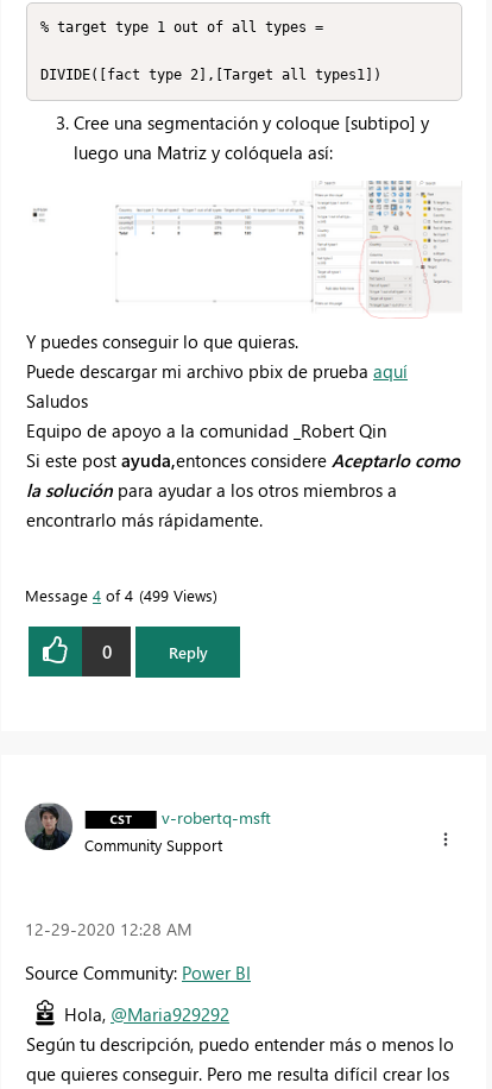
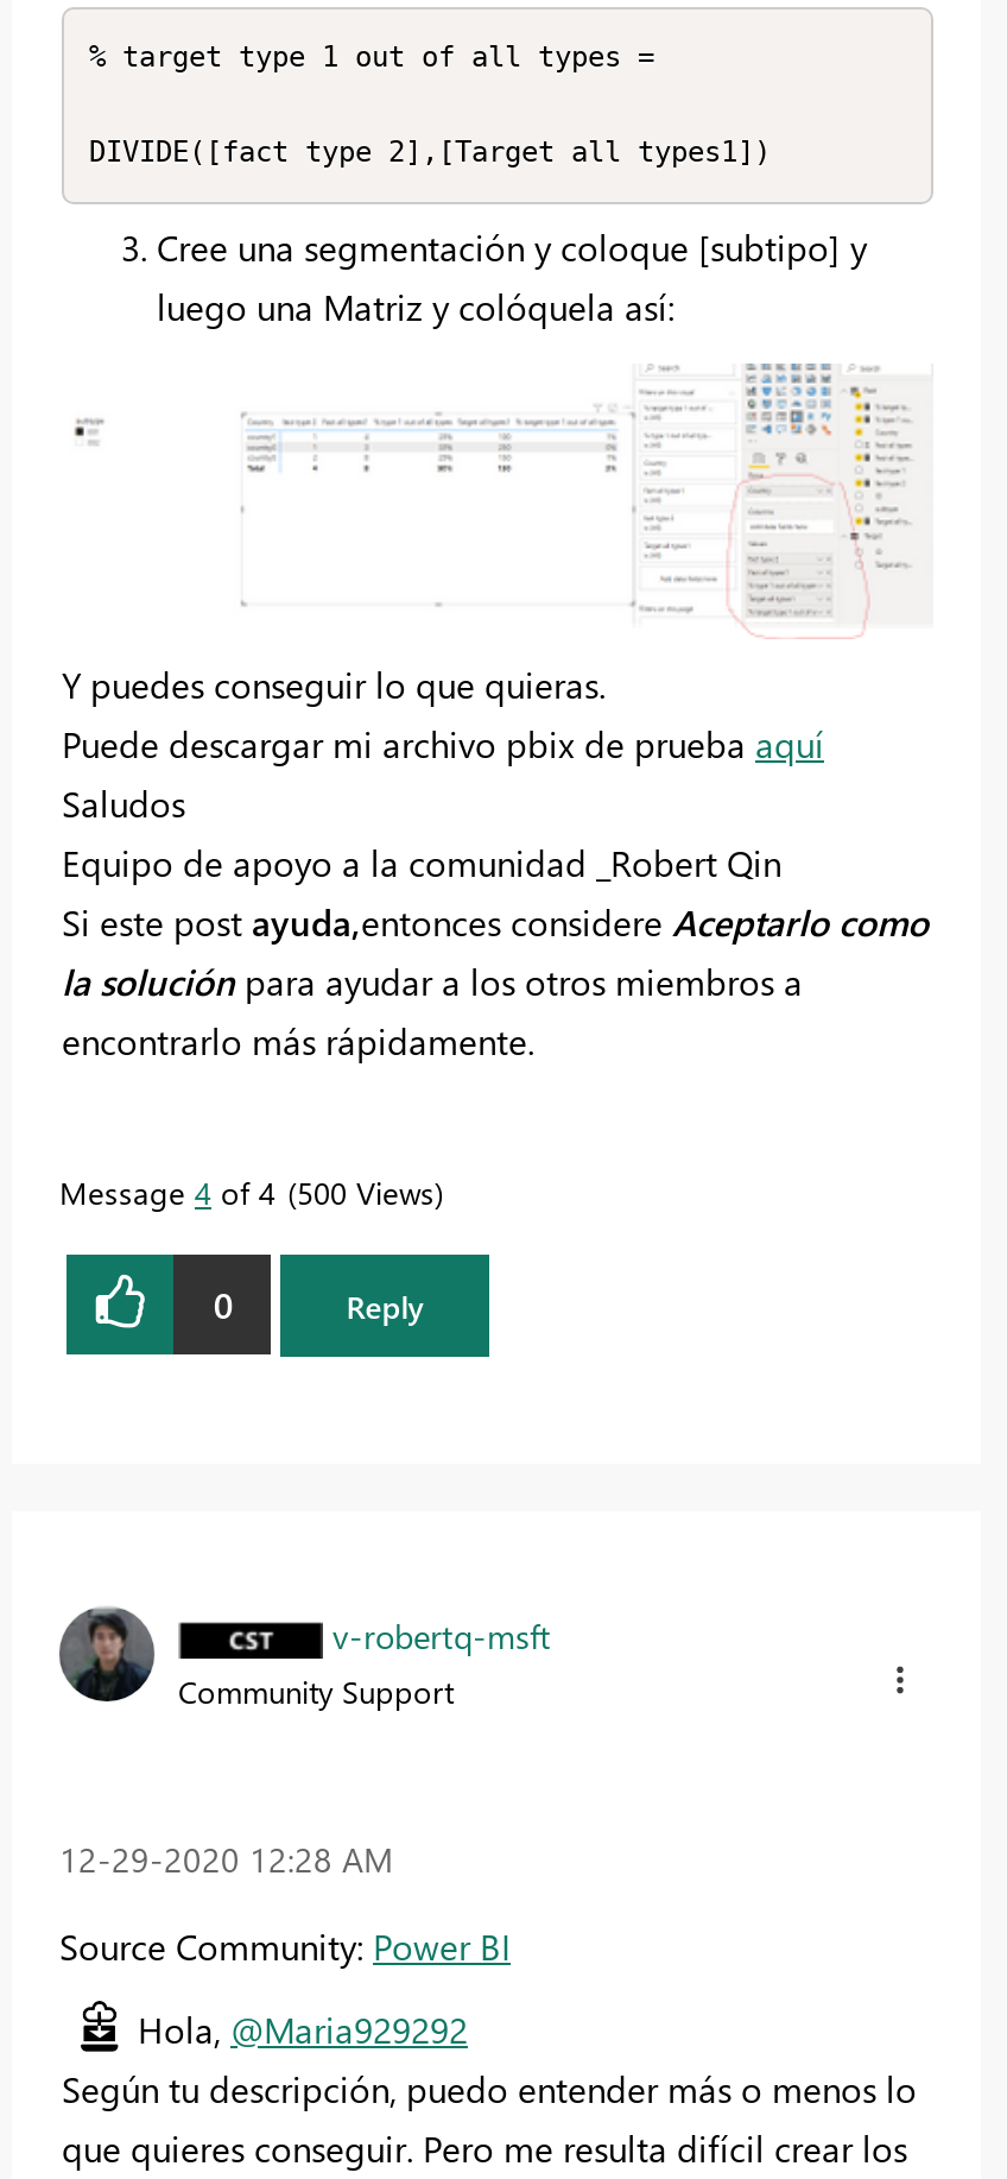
[25,585,213,605] Message 4 of 4 499 Views -> [59,1172,435,1213] Message 4 of 4 500 Views

